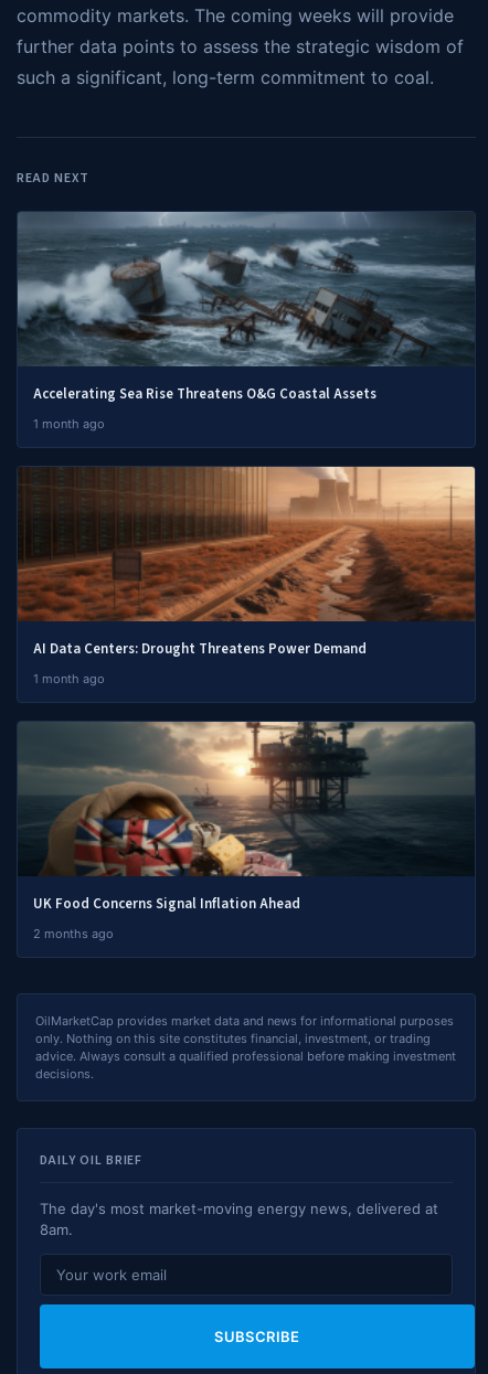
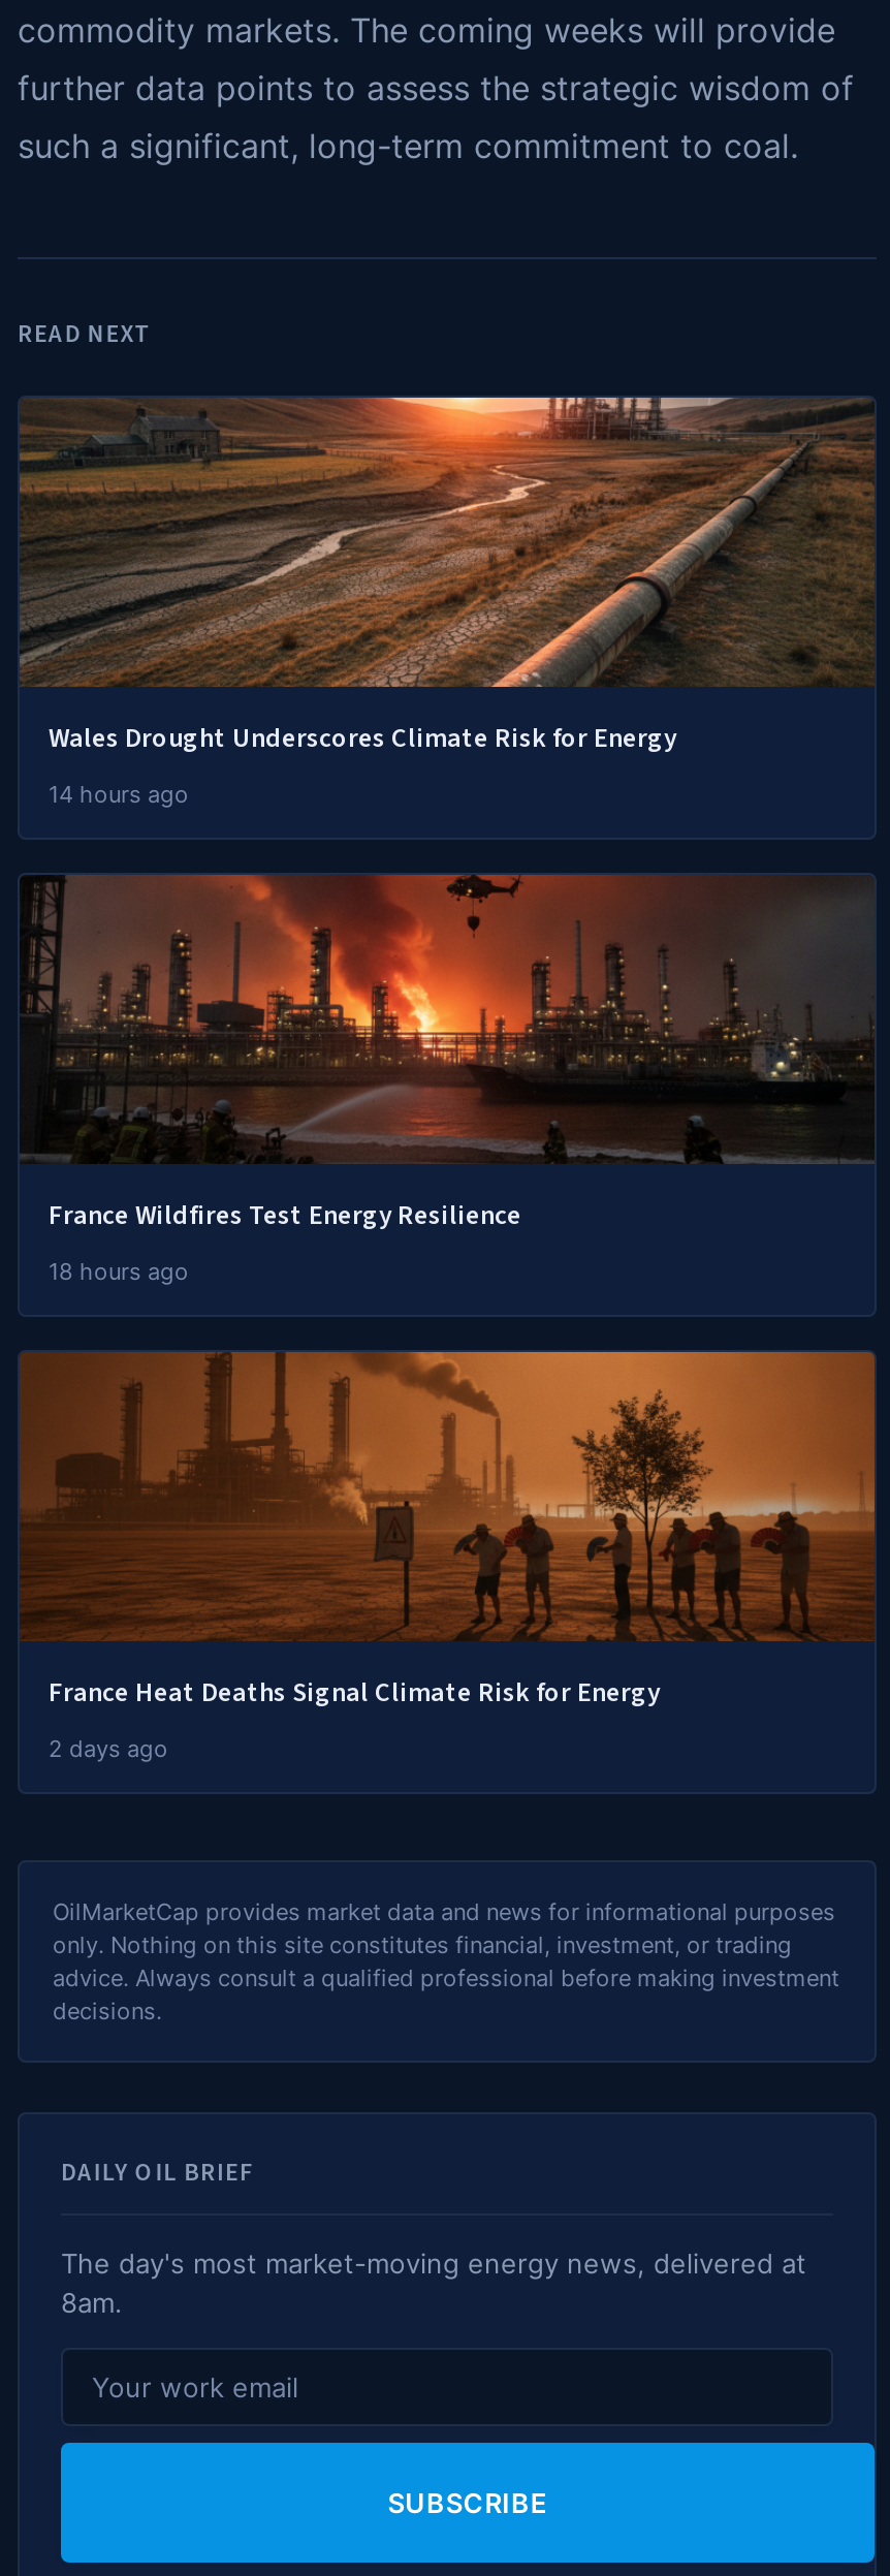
[17,211,476,404] [image] | Accelerating Sea Rise Threatens O&G Coastal Assets -> [20,395,875,756] [image] | Wales Drought Underscores Climate Risk for Energy
[33,416,105,432] 1 month ago -> [49,779,189,808] 14 hours ago
[17,466,476,659] [image] | AI Data Centers: Drought Threatens Power Demand -> [20,874,875,1234] [image] | France Wildfires Test Energy Resilience
[33,671,105,687] 1 month ago -> [49,1256,189,1285] 18 hours ago
[18,721,475,914] [image] | UK Food Concerns Signal Inflation Ahead -> [20,1351,877,1711] [image] | France Heat Deaths Signal Climate Risk for Energy
[33,926,114,942] 2 months ago -> [49,1734,168,1763] 2 days ago

